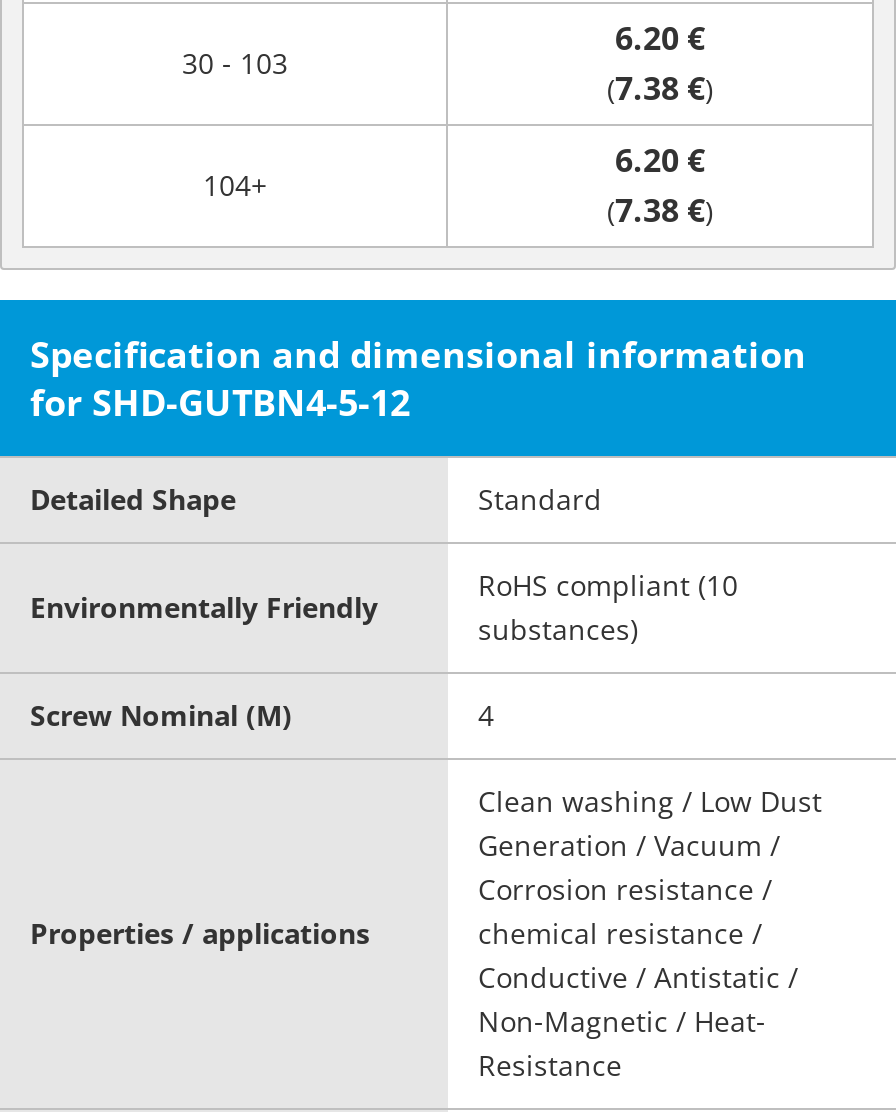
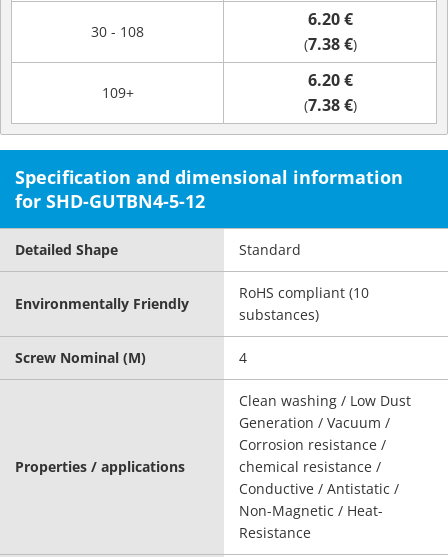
[182,44,288,82] 30 - 103 -> [91,22,144,41] 30 - 108
[203,166,267,204] 104+ -> [101,83,133,102] 109+

